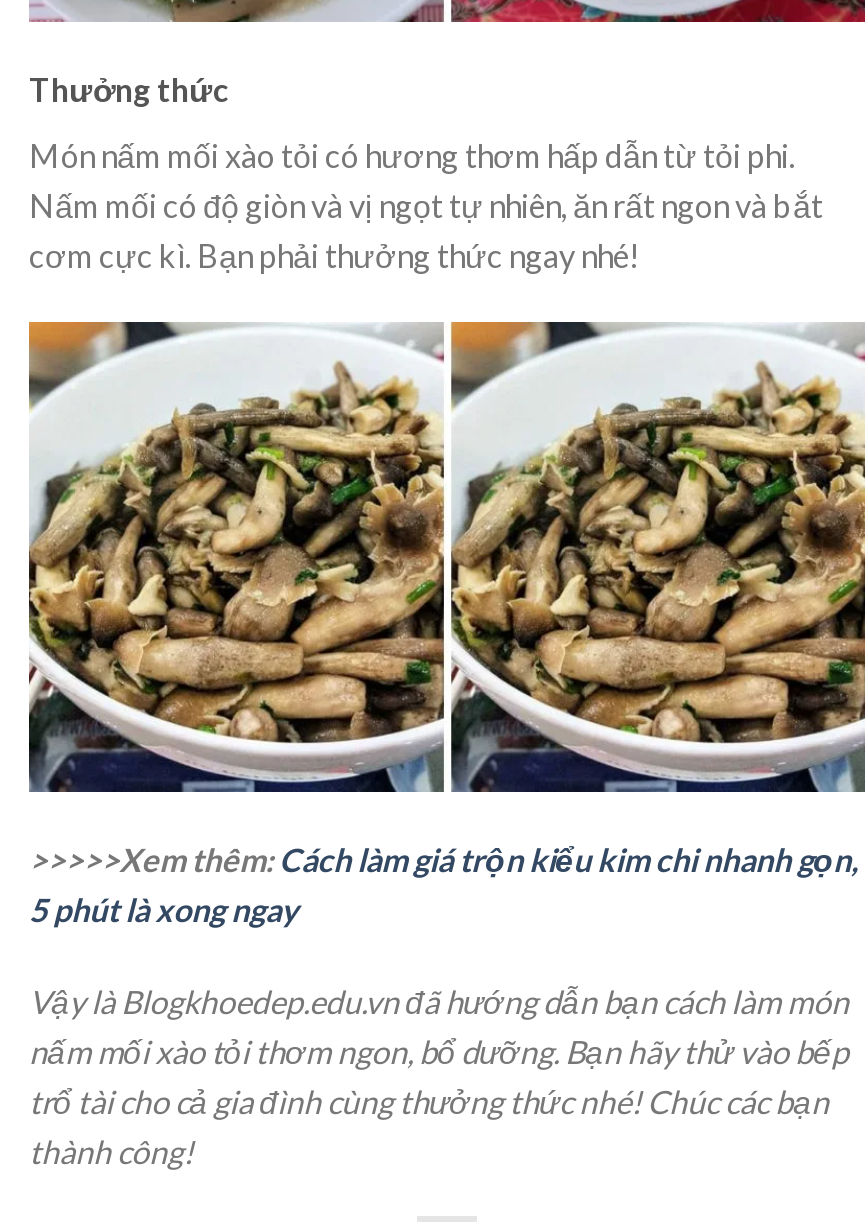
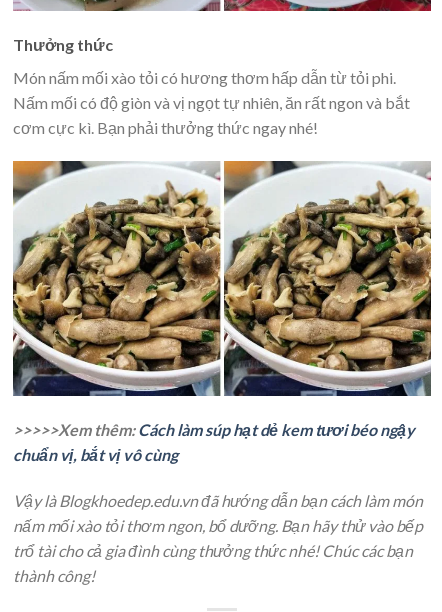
[29,840,859,928] >>>>>Xem thêm: Cách làm giá trộn kiểu kim chi nhanh gọn, | 5 phút là xong ngay -> [13,420,415,464] >>>>>Xem thêm: Cách làm súp hạt dẻ kem tươi béo ngậy | chuẩn vị, bắt vị vô cùng

